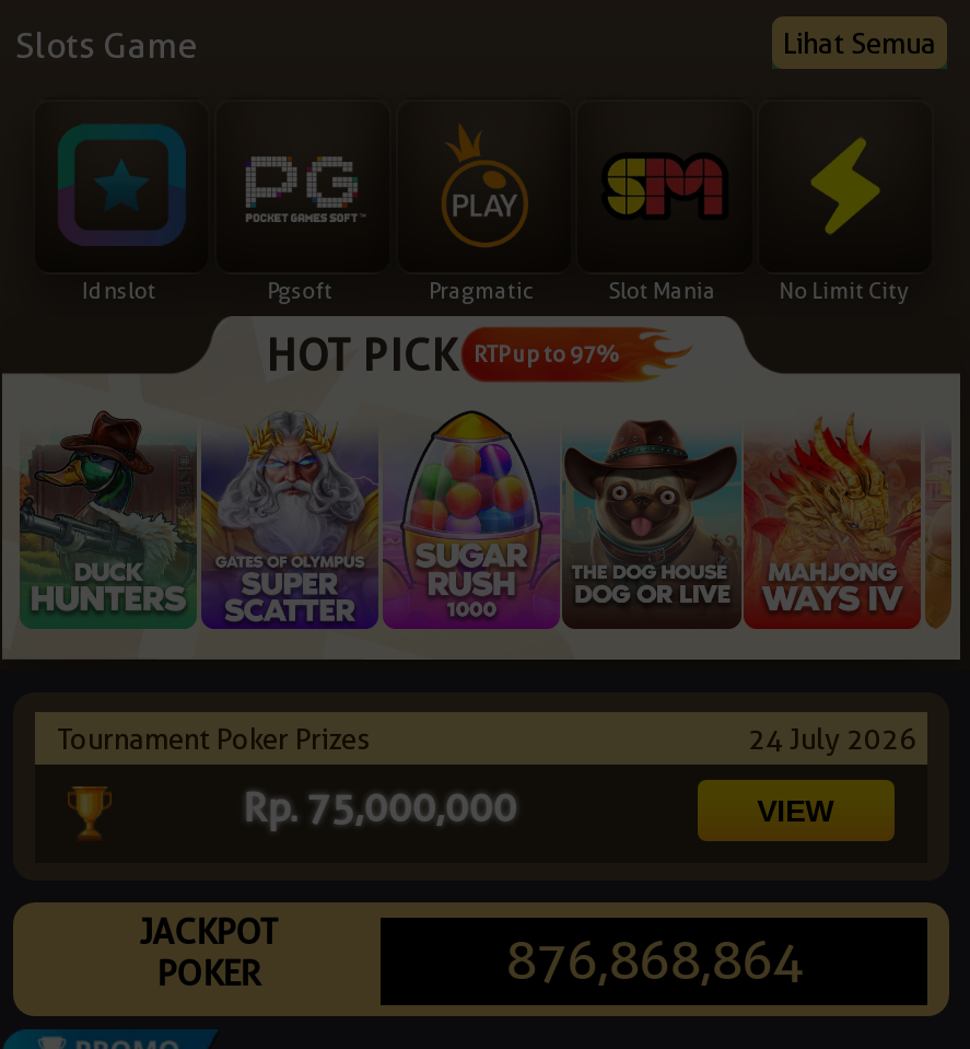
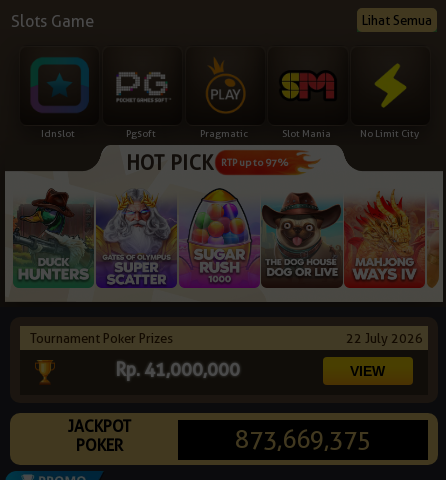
[748,721,916,756] 24 July 2026 -> [346,330,423,346] 22 July 2026
[243,785,517,831] Rp. 75,000,000 -> [115,359,240,380] Rp. 41,000,000
[506,929,803,993] 876,868,864 -> [235,425,371,454] 873,669,375

